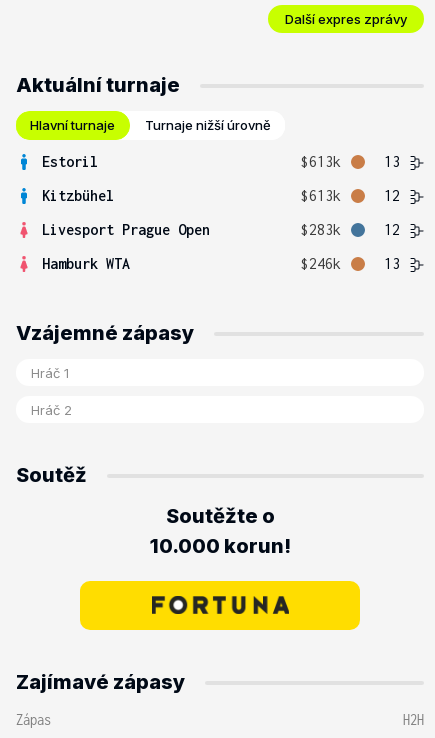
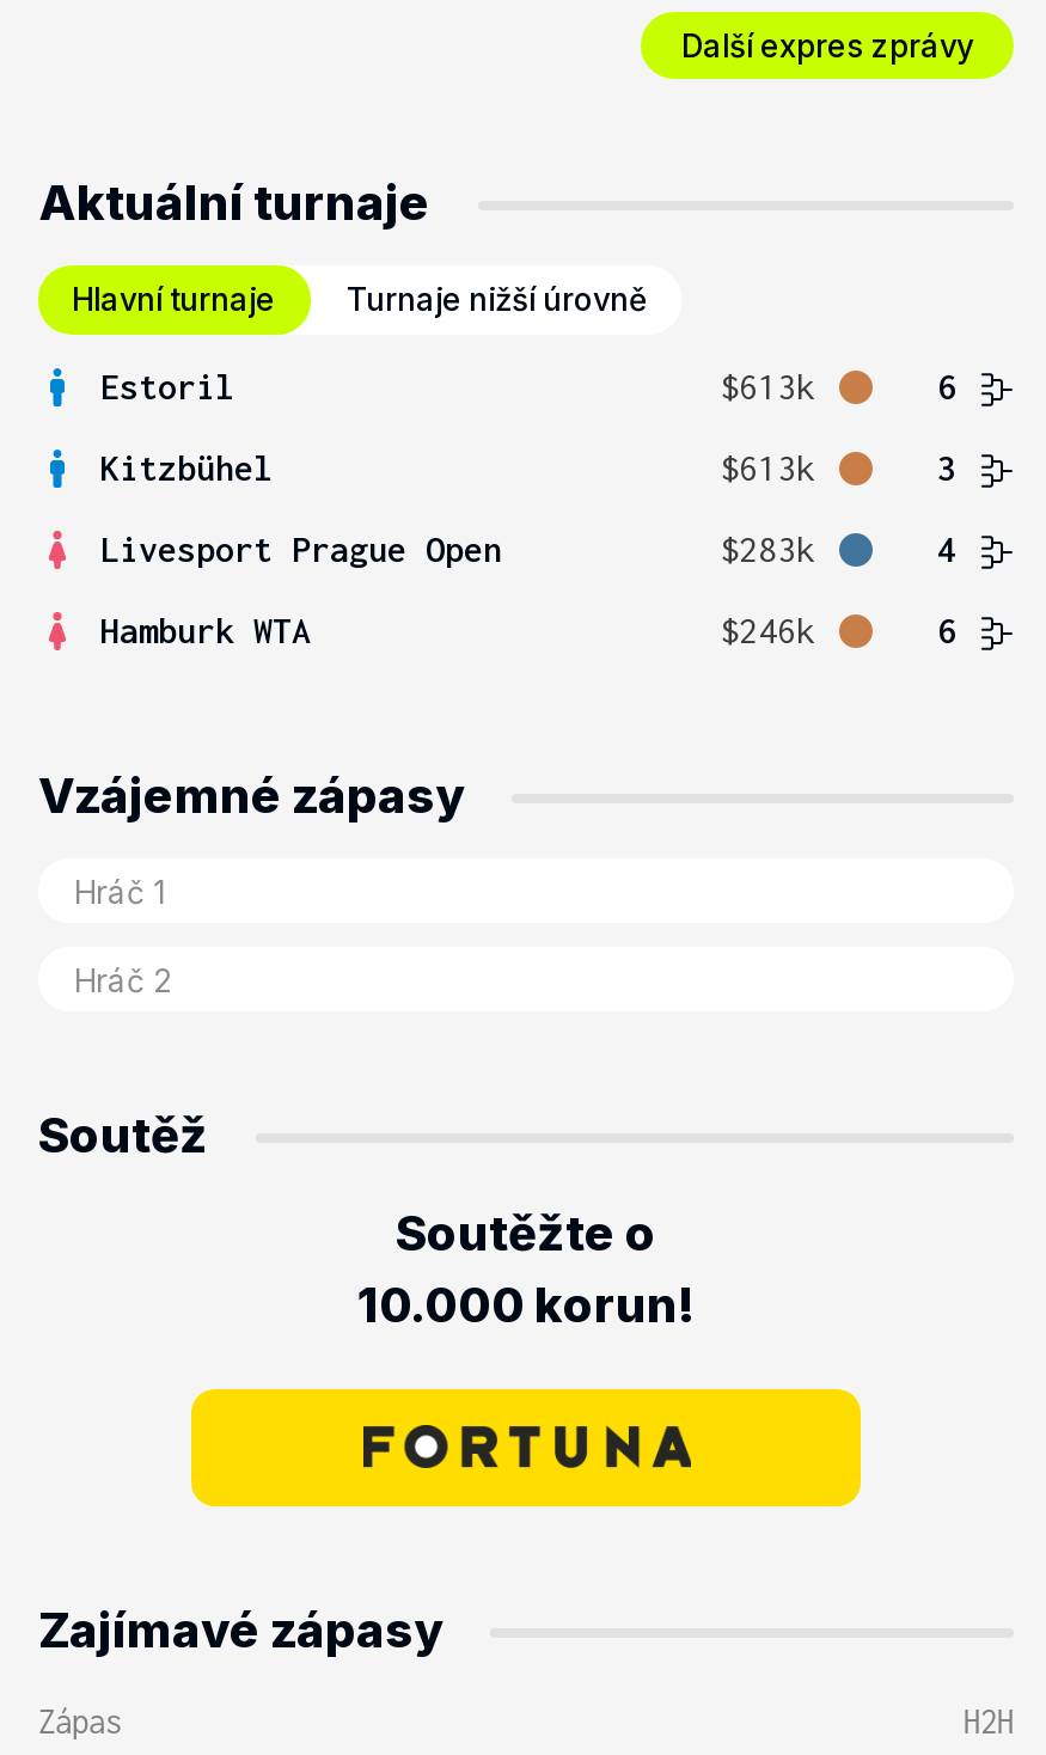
[384,153,400,170] 13 -> [937,366,956,406] 6
[384,187,400,204] 12 -> [937,447,956,488] 3
[384,221,400,238] 12 -> [937,528,956,569] 4
[384,255,400,272] 13 -> [937,610,956,650] 6

